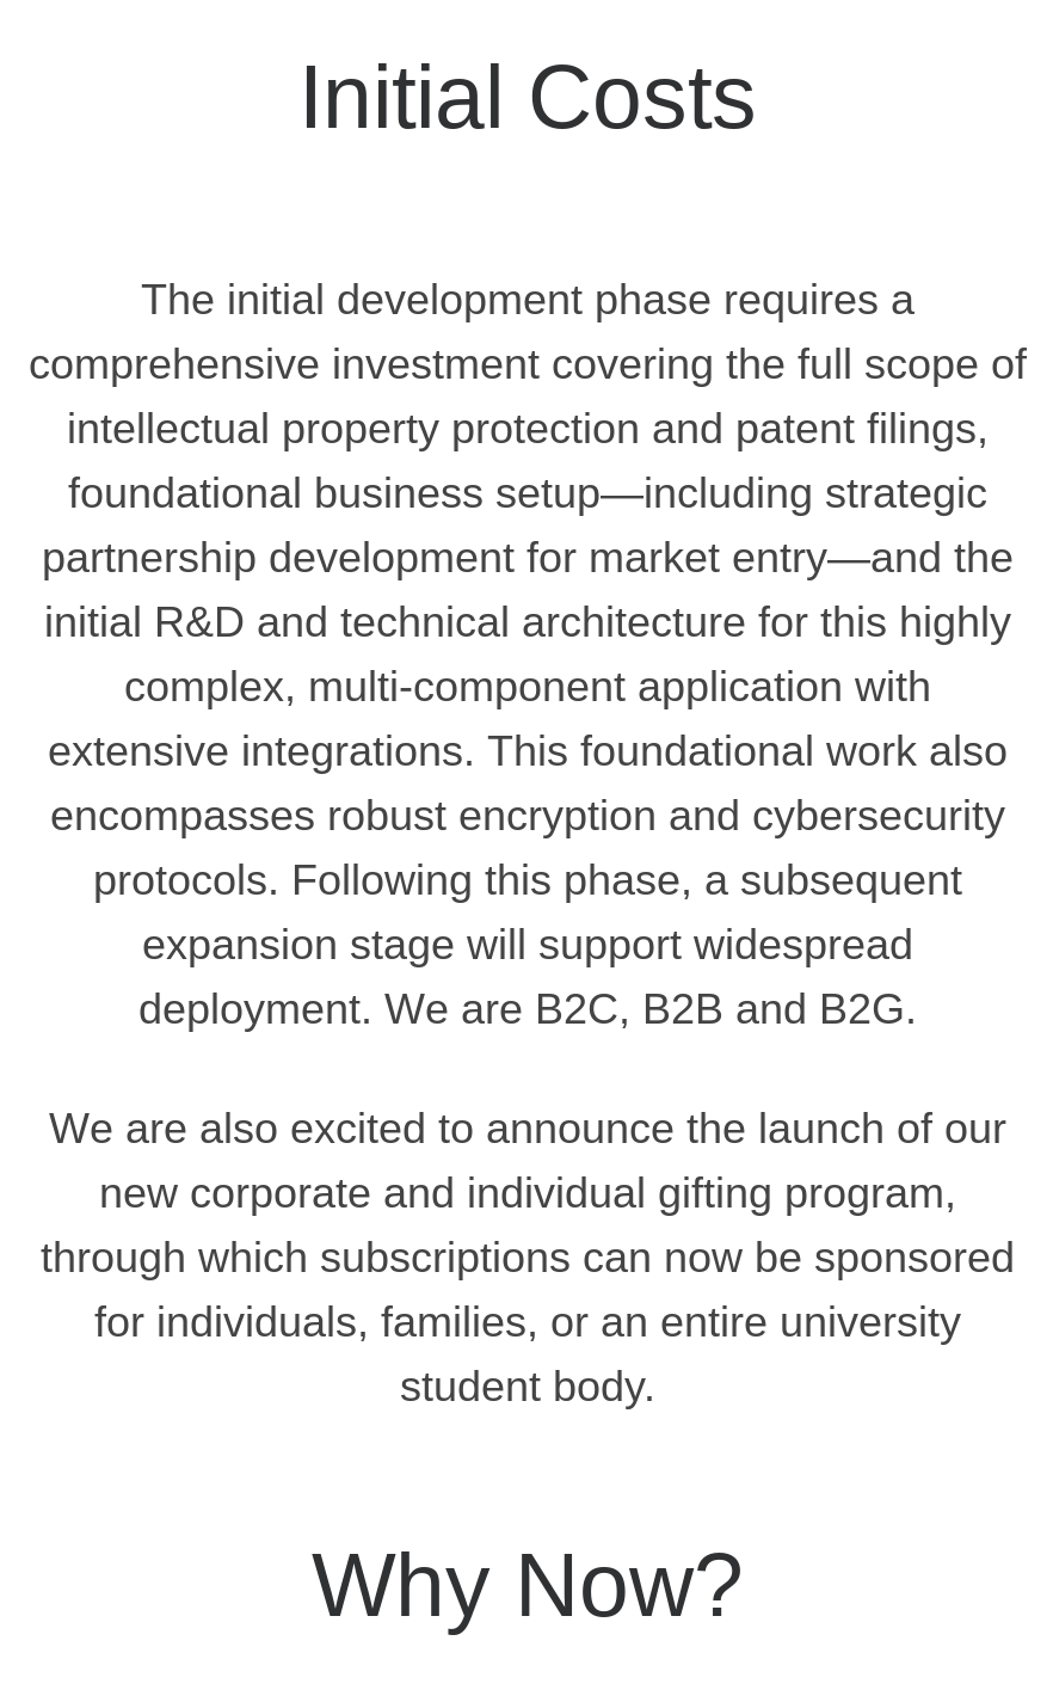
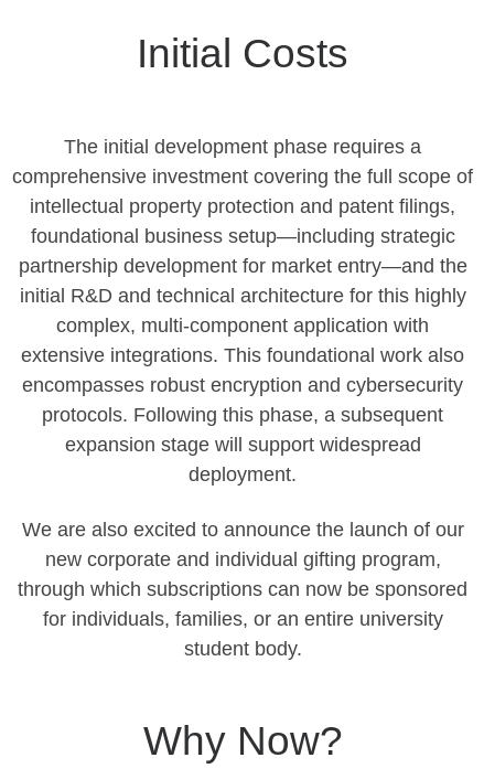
[138,986,917,1034] deployment. We are B2C, B2B and B2G. -> [189,464,297,486] deployment.

